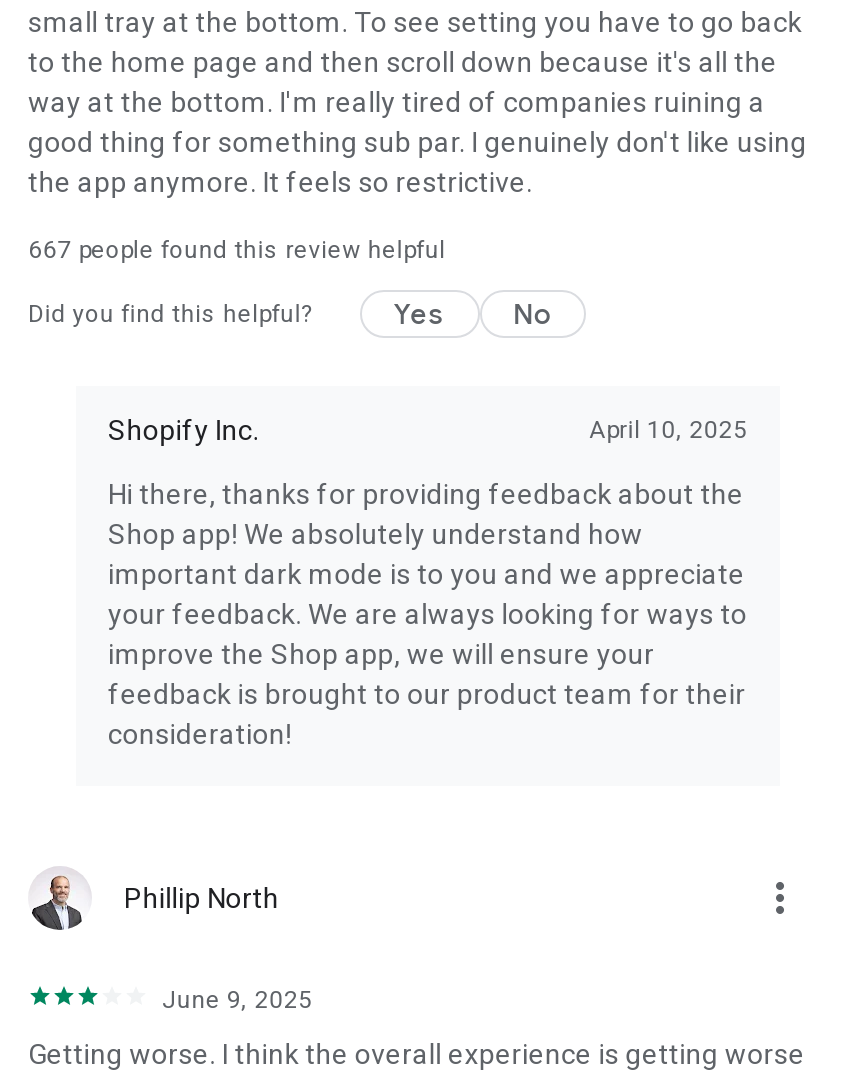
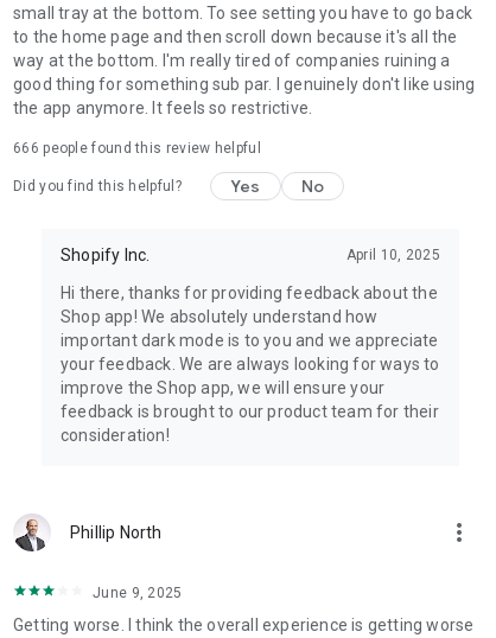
[28,236,446,264] 667 people found this review helpful -> [13,140,261,157] 666 people found this review helpful

